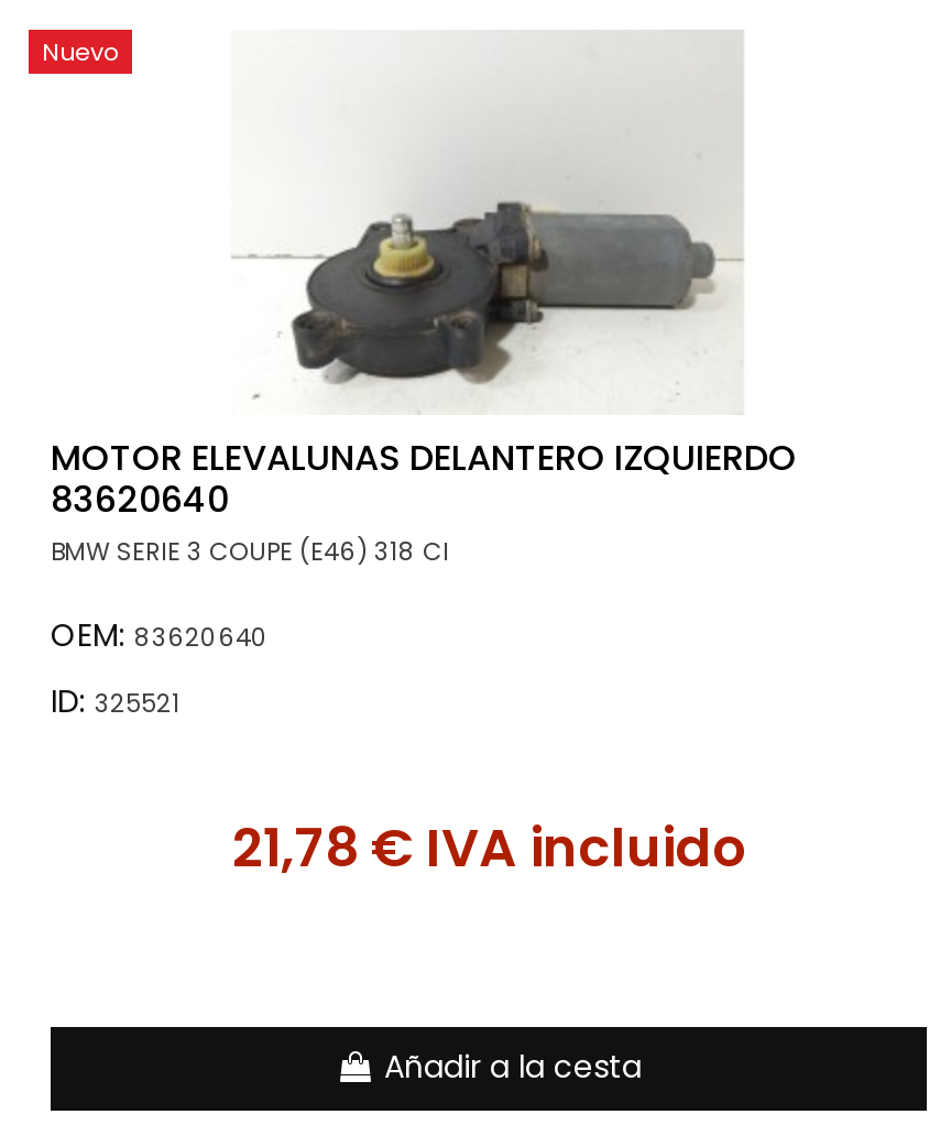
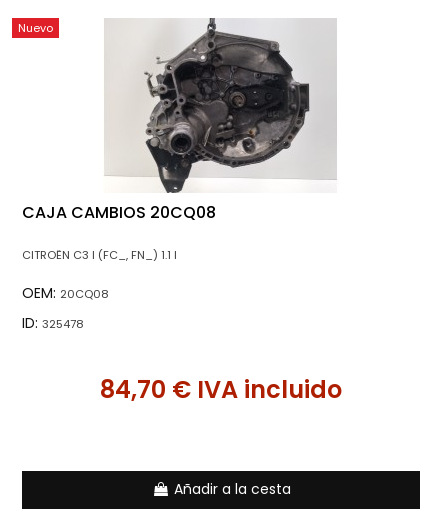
[51,32,797,883] [image] | MOTOR ELEVALUNAS DELANTERO IZQUIERDO | 83620640 | BMW SERIE 3 COUPE (E46) 318 CI | OEM: 83620640 | ID: 325521 | 21,78 € IVA incluido -> [22,17,342,406] [image] | CAJA CAMBIOS 20CQ08 | CITROËN C3 I (FC_, FN_) 1.1 I | OEM: 20CQ08 | ID: 325478 | 84,70 € IVA incluido

